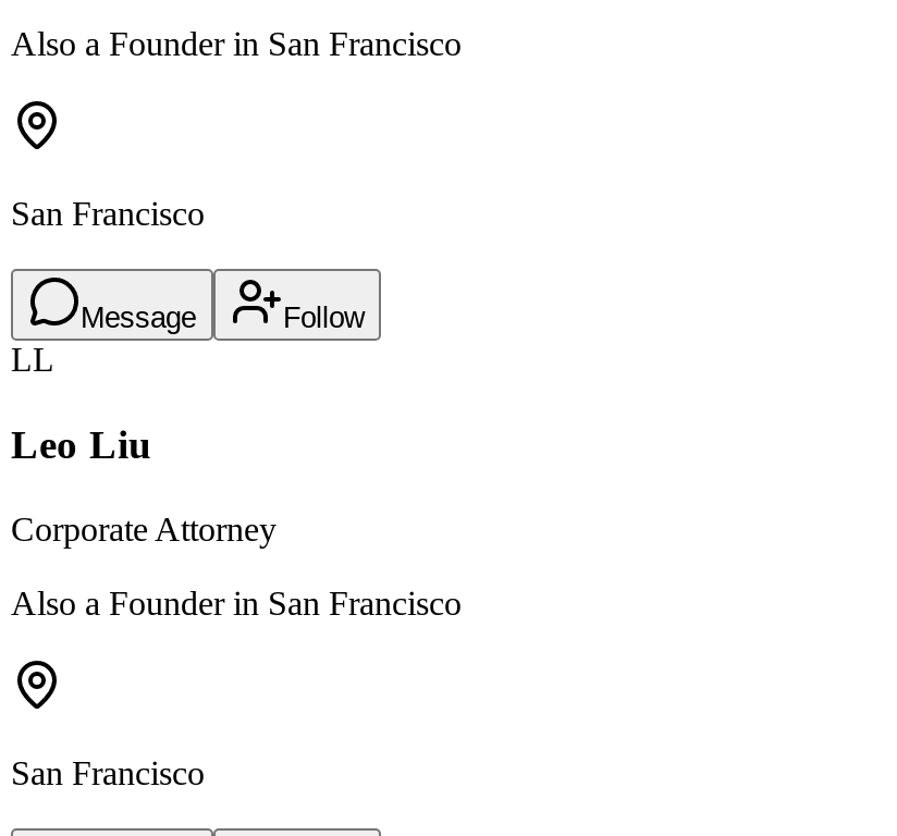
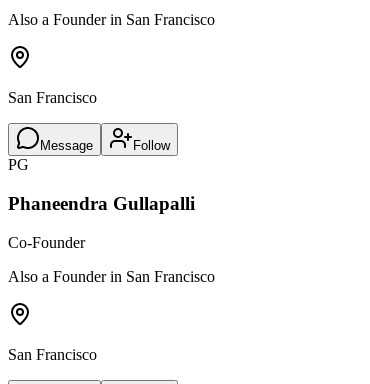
[11,341,54,378] LL -> [8,156,29,173] PG
[11,421,152,467] Leo Liu -> [8,193,195,214] Phaneendra Gullapalli
[11,509,277,546] Corporate Attorney -> [8,233,85,250] Co-Founder

